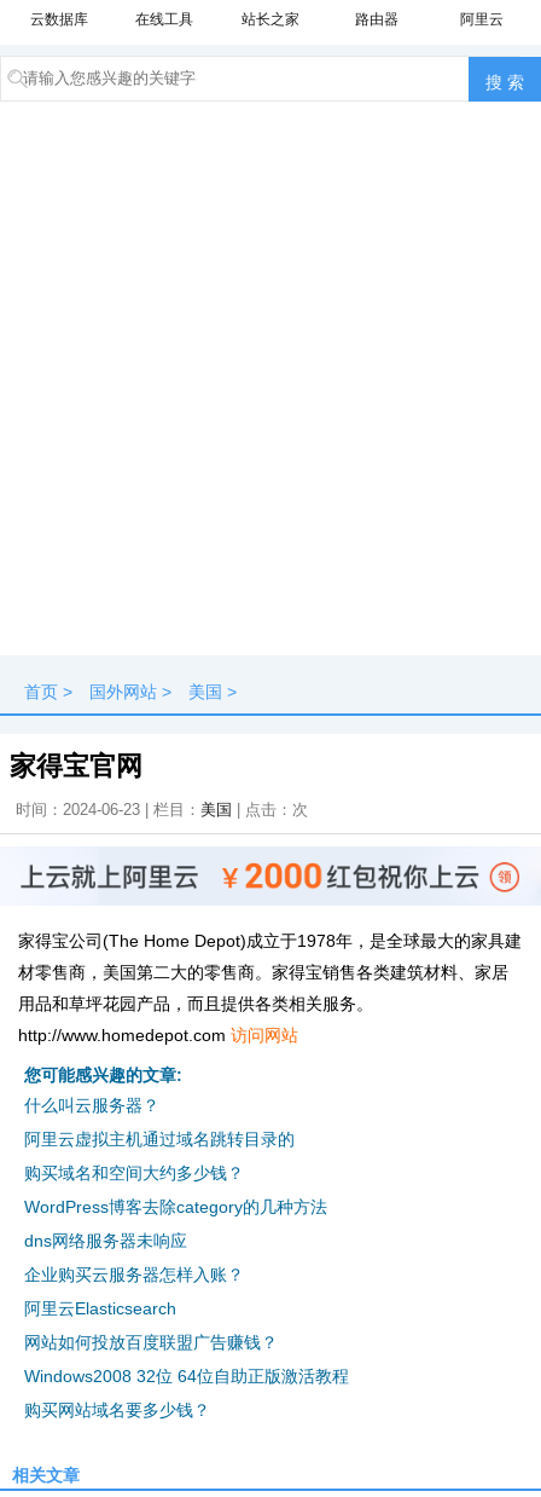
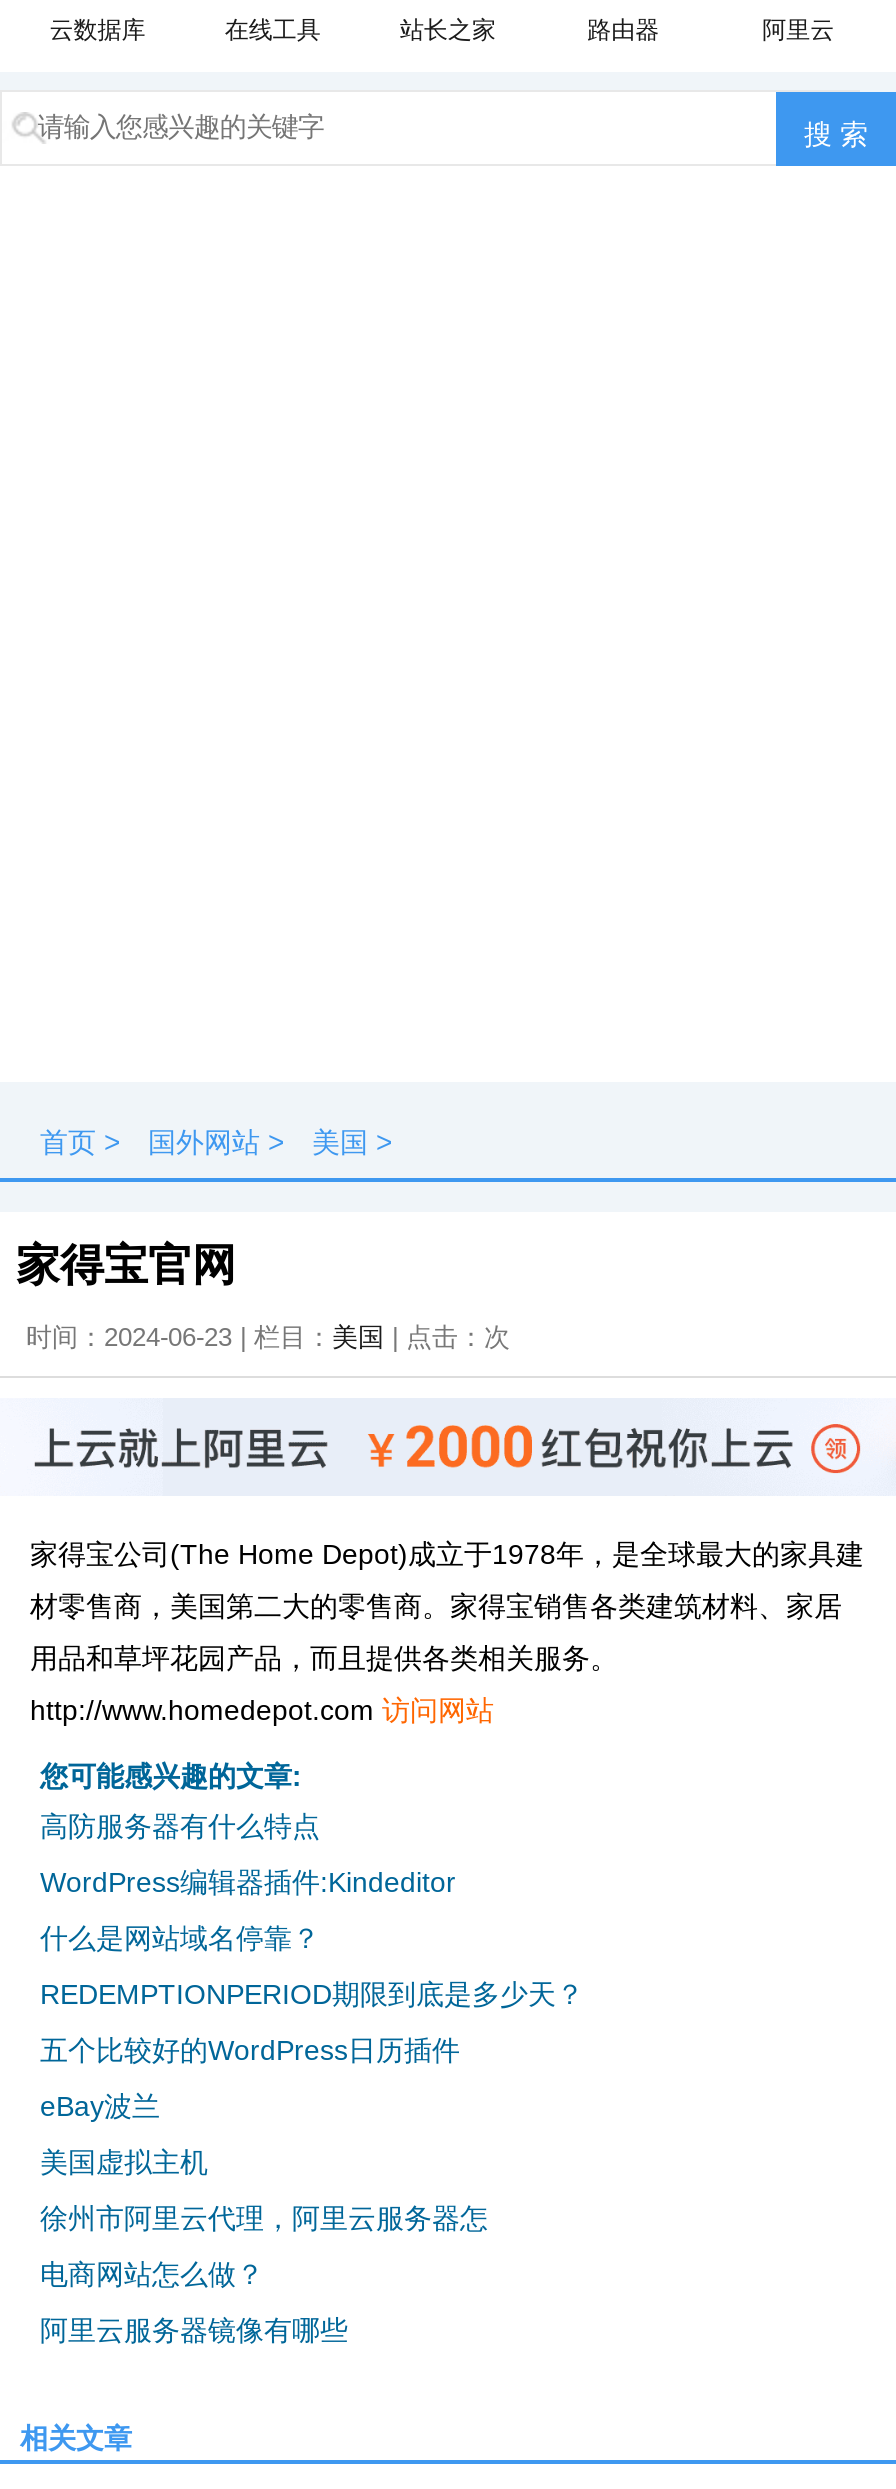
[24,1095,159,1115] 什么叫云服务器？ -> [40,1810,320,1842] 高防服务器有什么特点
[24,1129,295,1149] 阿里云虚拟主机通过域名跳转目录的 -> [40,1866,456,1898] WordPress编辑器插件:Kindeditor
[24,1163,244,1182] 购买域名和空间大约多少钱？ -> [40,1922,320,1954] 什么是网站域名停靠？
[24,1197,327,1216] WordPress博客去除category的几种方法 -> [40,1978,584,2010] REDEMPTIONPERIOD期限到底是多少天？
[24,1231,187,1250] dns网络服务器未响应 -> [40,2034,460,2066] 五个比较好的WordPress日历插件
[24,1265,244,1284] 企业购买云服务器怎样入账？ -> [40,2090,160,2122] eBay波兰
[24,1299,176,1318] 阿里云Elasticsearch -> [40,2146,208,2178] 美国虚拟主机
[24,1332,278,1352] 网站如何投放百度联盟广告赚钱？ -> [40,2202,488,2234] 徐州市阿里云代理，阿里云服务器怎
[24,1366,349,1386] Windows2008 32位 64位自助正版激活教程 -> [40,2258,264,2290] 电商网站怎么做？
[24,1400,210,1419] 购买网站域名要多少钱？ -> [40,2314,348,2346] 阿里云服务器镜像有哪些

